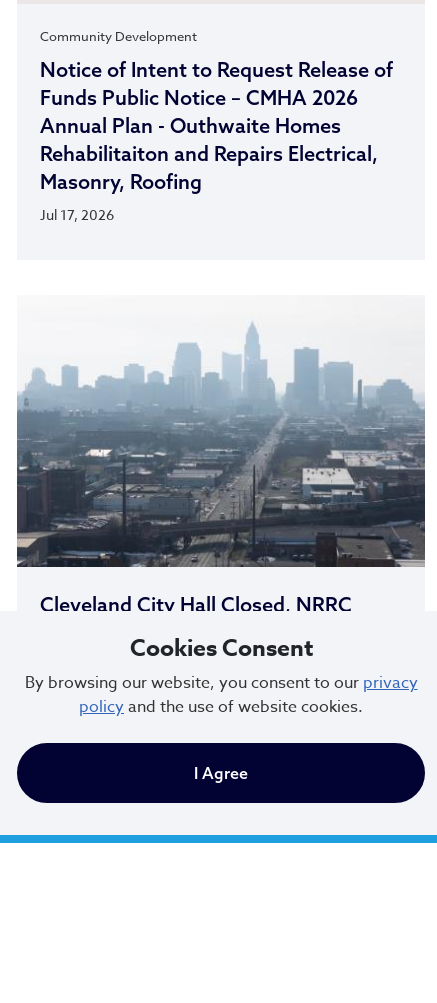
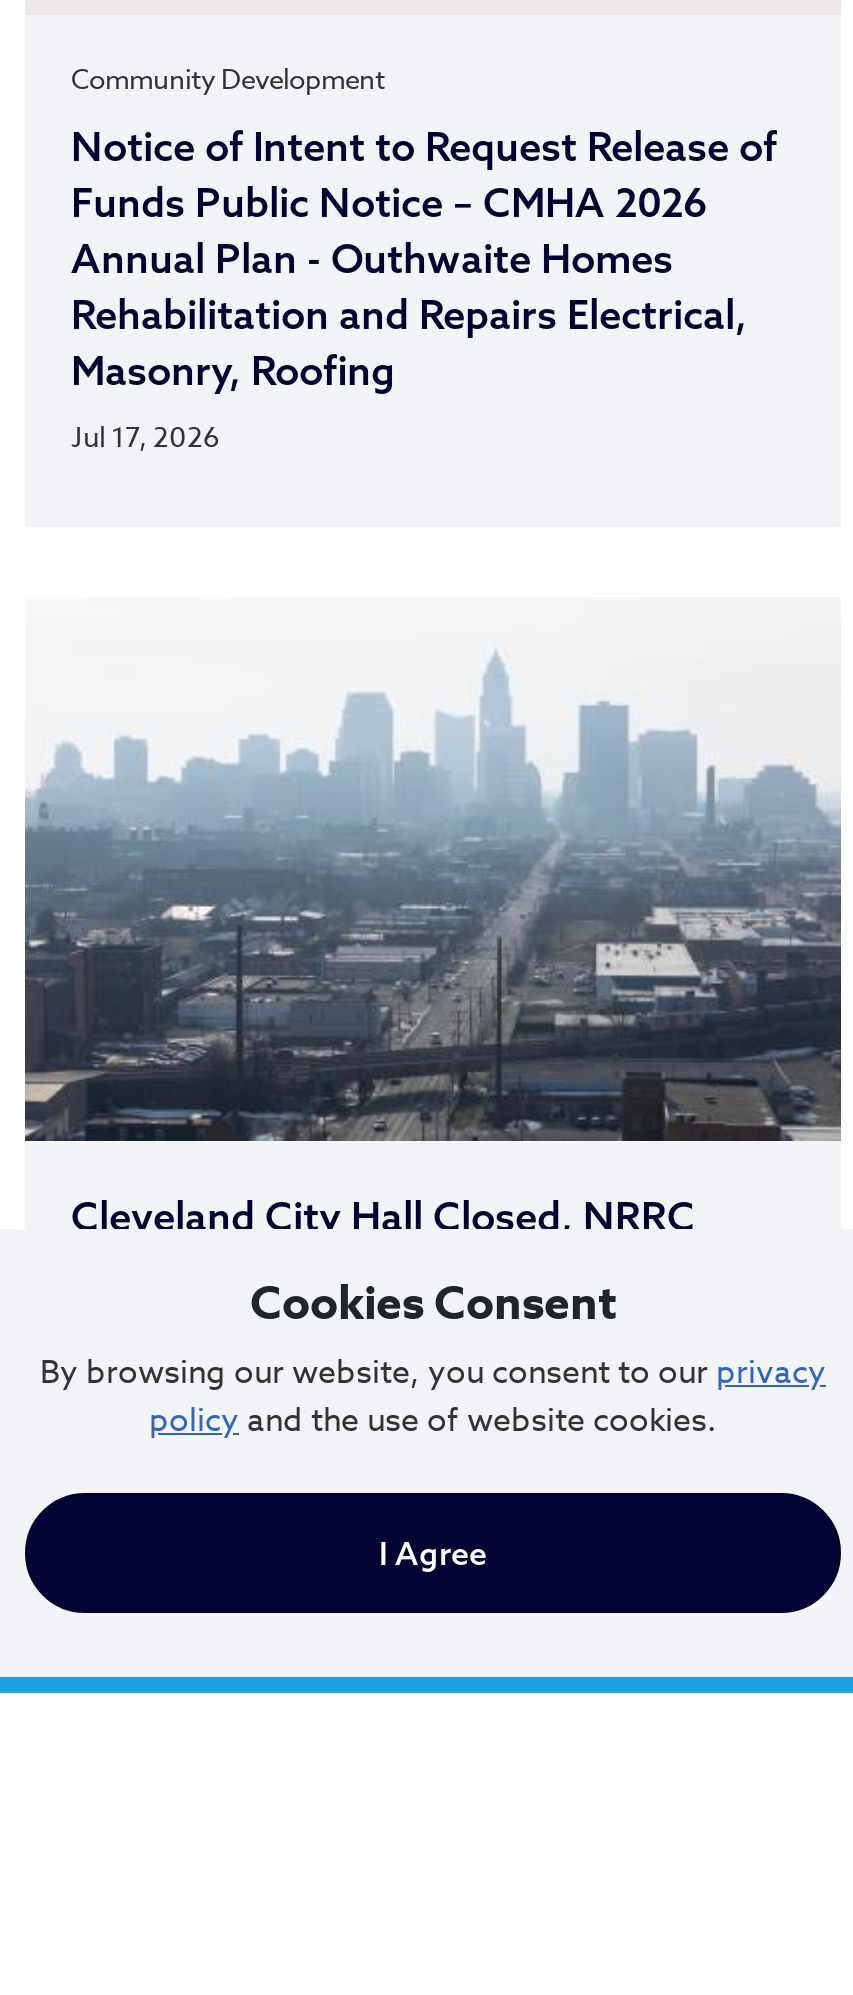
[40,141,378,166] Rehabilitaiton and Repairs Electrical, -> [71,288,747,338] Rehabilitation and Repairs Electrical,

